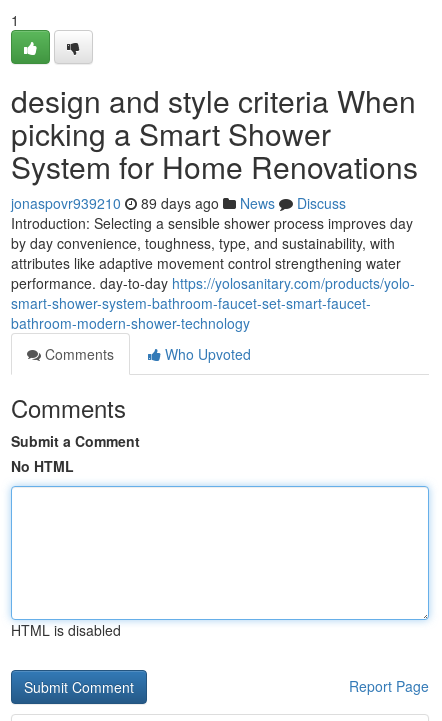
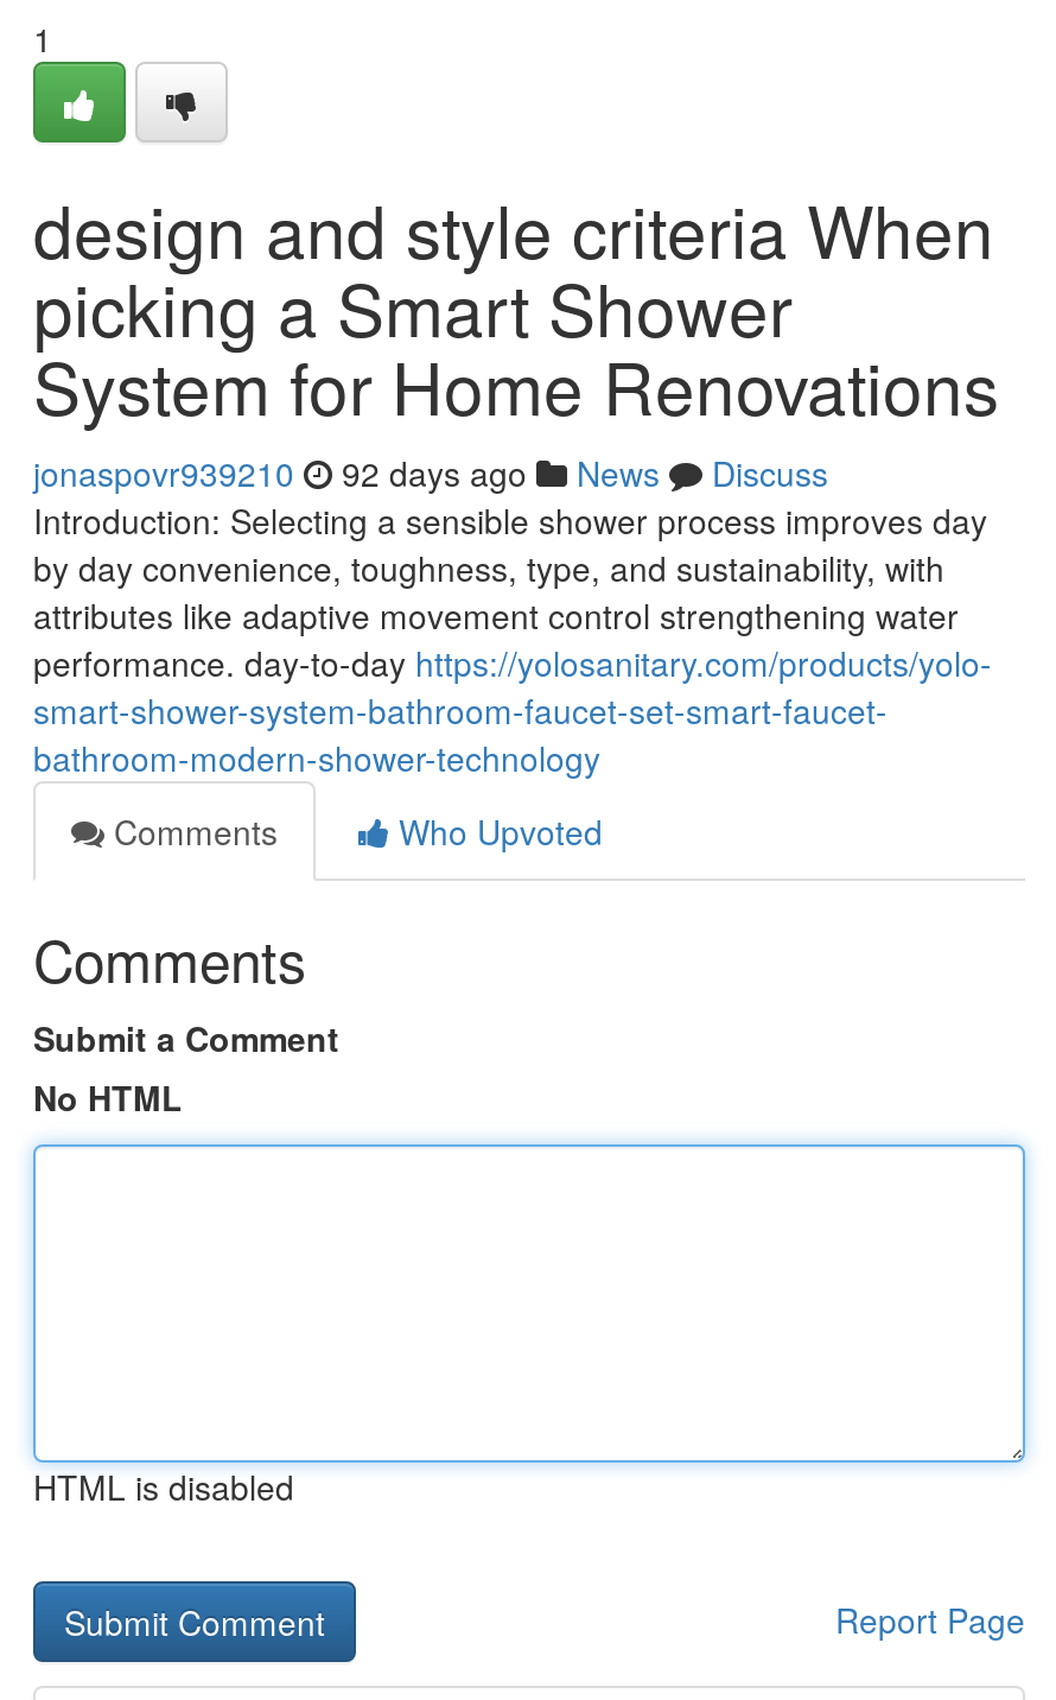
[11,193,346,213] jonaspovr939210 89 days ago News Discuss -> [33,449,828,496] jonaspovr939210 92 days ago News Discuss

